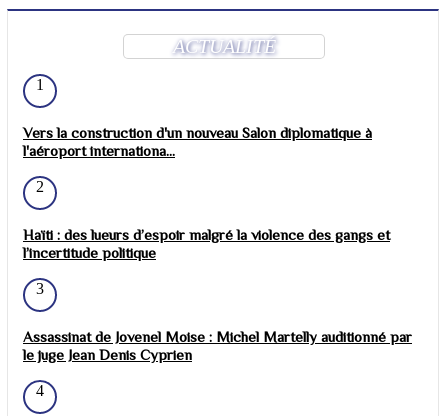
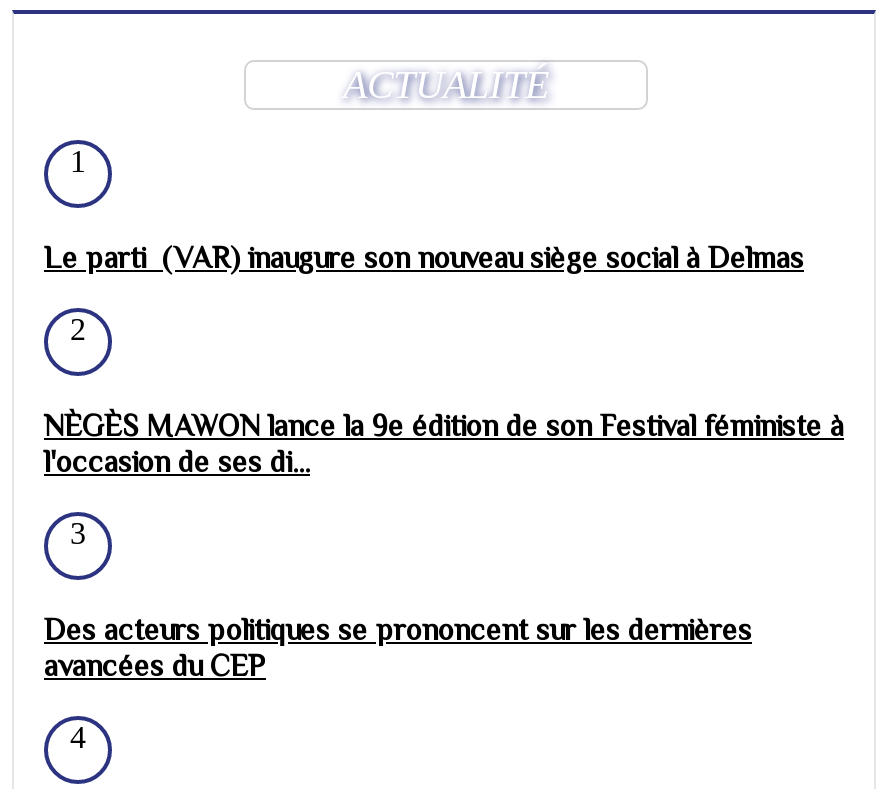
[23,124,372,159] Vers la construction d'un nouveau Salon diplomatique à | l'aéroport internationa... -> [44,240,804,274] Le parti (VAR) inaugure son nouveau siège social à Delmas
[23,226,390,261] Haïti : des lueurs d’espoir malgré la violence des gangs et | l’incertitude politique -> [44,408,844,478] NÈGÈS MAWON lance la 9e édition de son Festival féministe à | l'occasion de ses di...
[23,328,412,363] Assassinat de Jovenel Moise : Michel Martelly auditionné par | le juge Jean Denis Cyprien -> [44,612,752,682] Des acteurs politiques se prononcent sur les dernières | avancées du CEP

